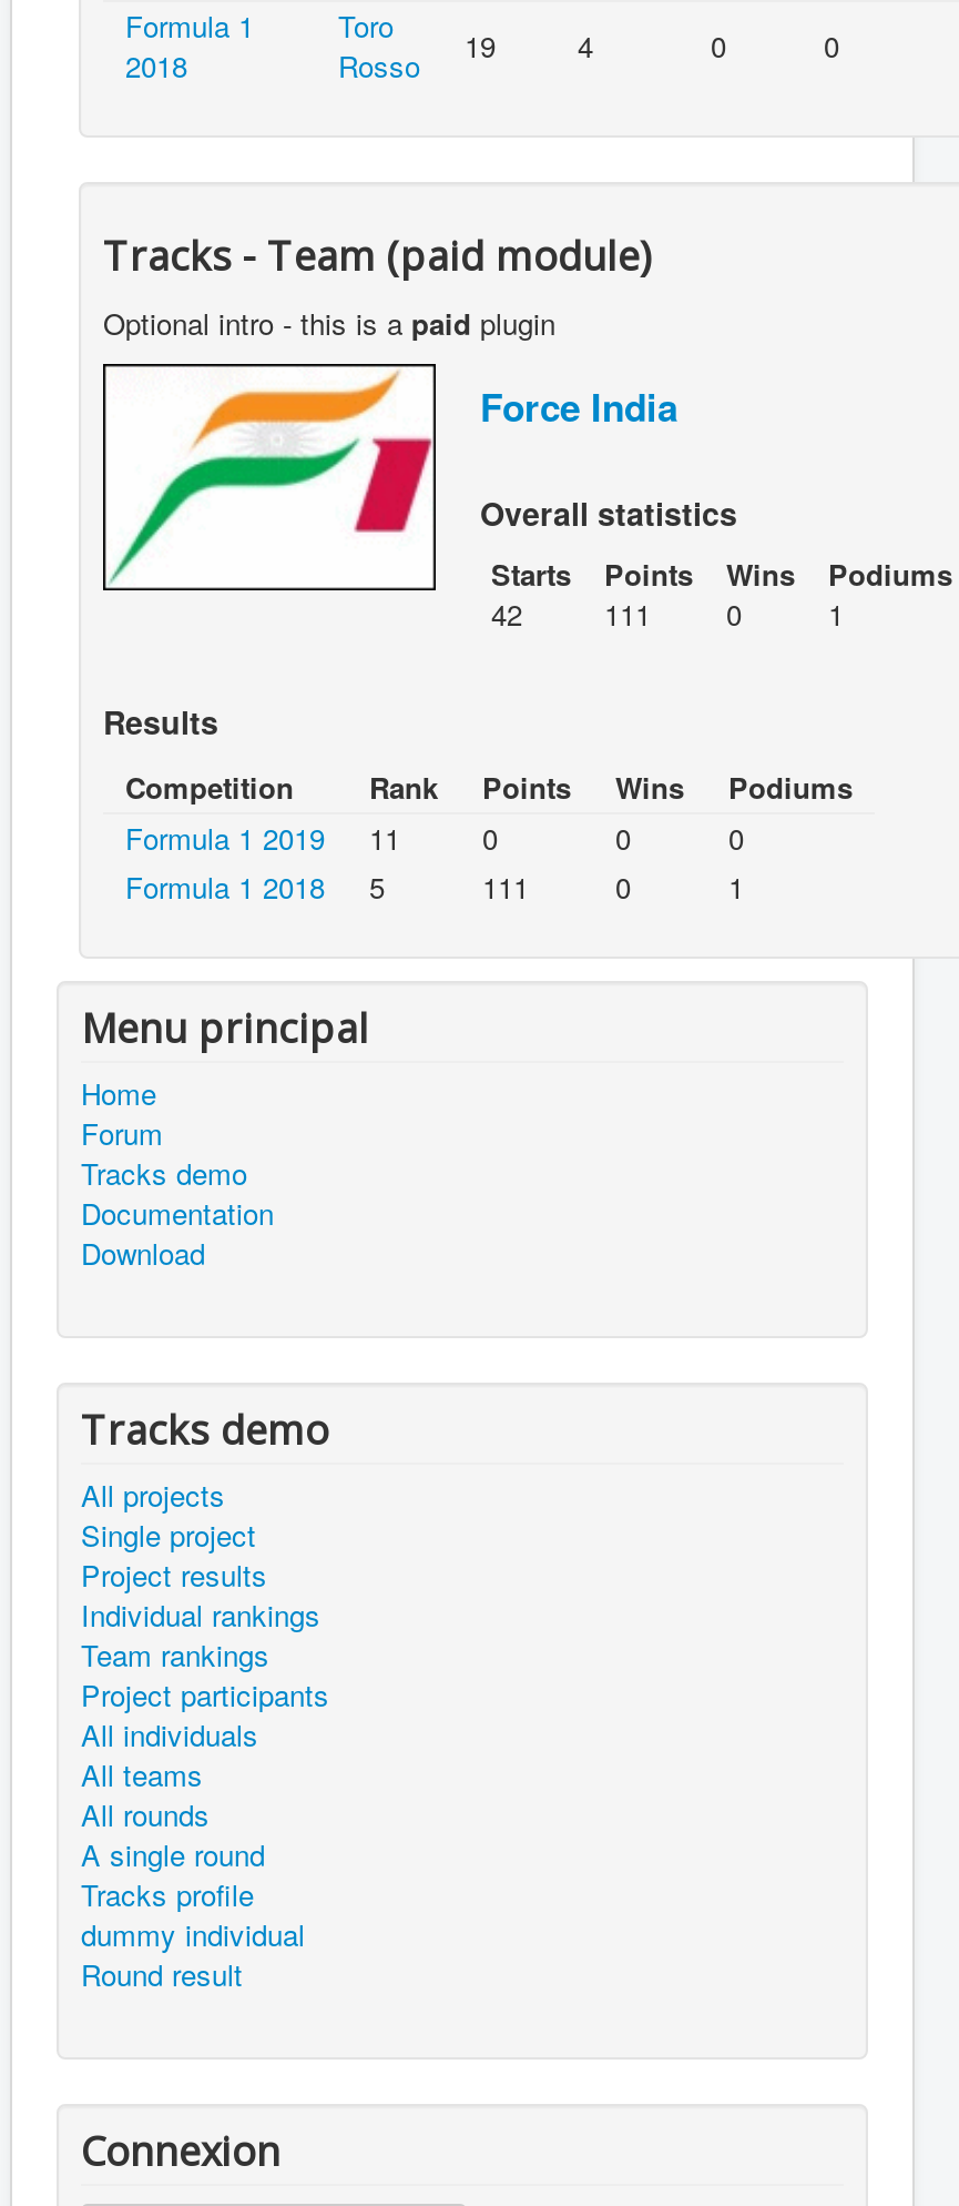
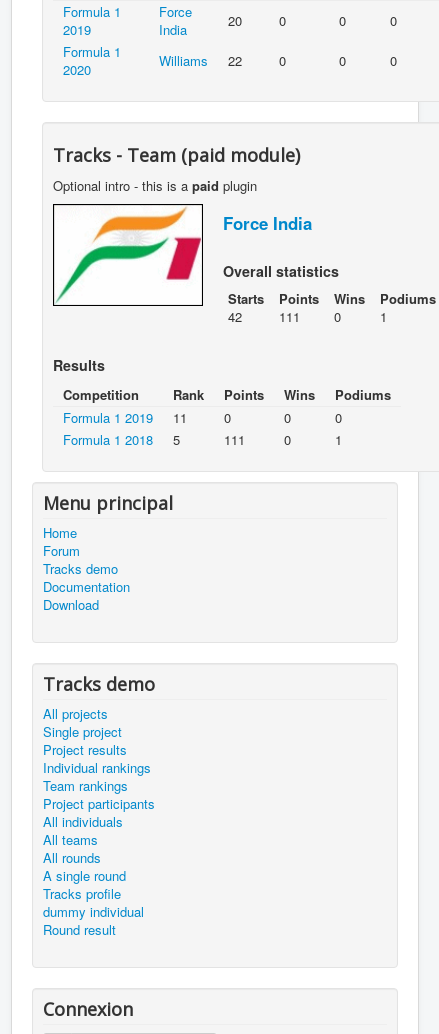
[338,6,593,88] Toro | Rosso | 19 | 4 -> [63,2,397,79] Force | India | 20 | 0 | 0 | 0 | Formula 1 | 2020 | Williams | 22 | 0
[125,45,187,88] 2018 -> [63,20,91,39] 2019

